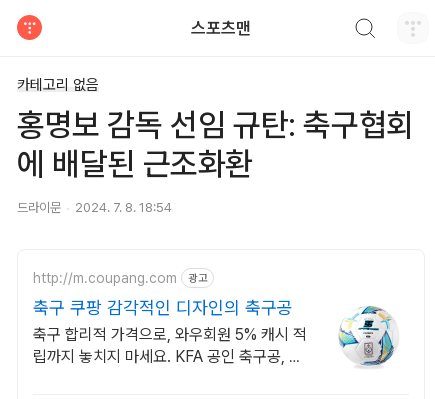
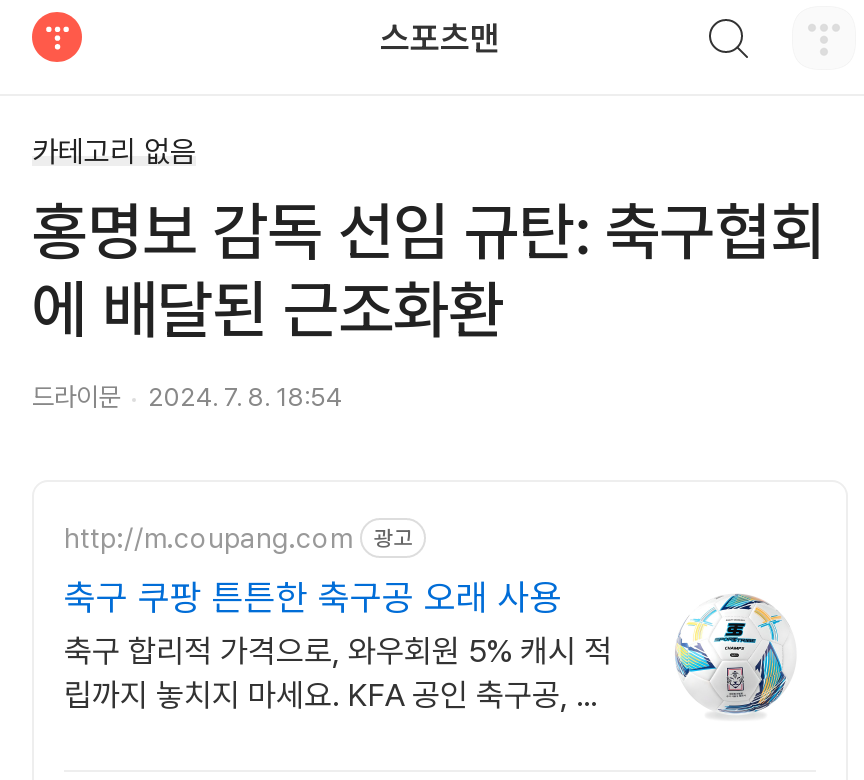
[33,297,293,318] 축구 쿠팡 감각적인 디자인의 축구공 -> [64,576,562,618] 축구 쿠팡 튼튼한 축구공 오래 사용

